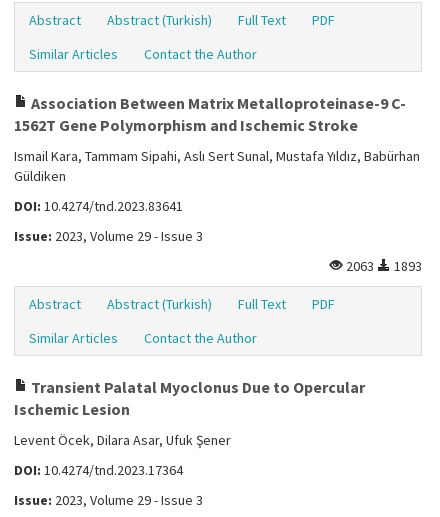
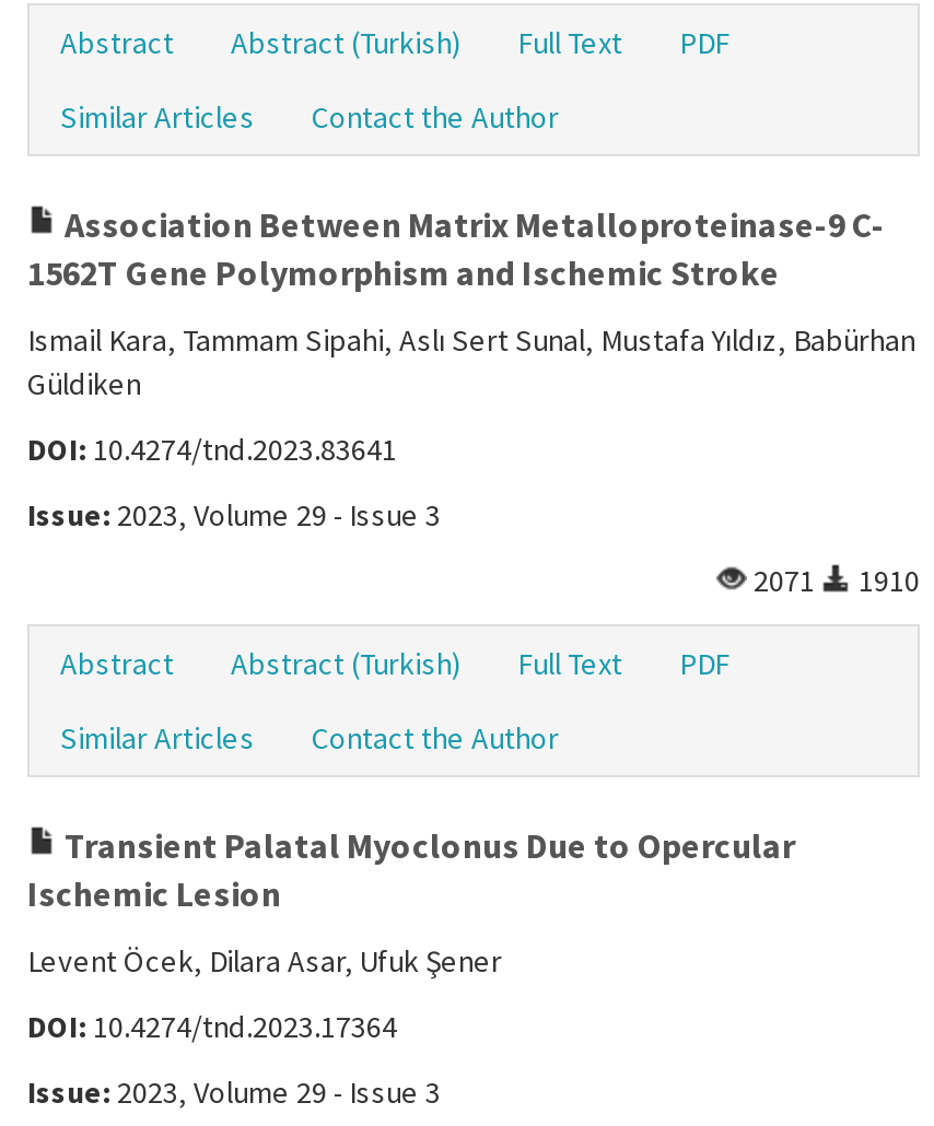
[343,257,377,275] 2063 -> [747,561,821,601] 2071
[391,257,422,275] 1893 -> [852,561,920,601] 1910

